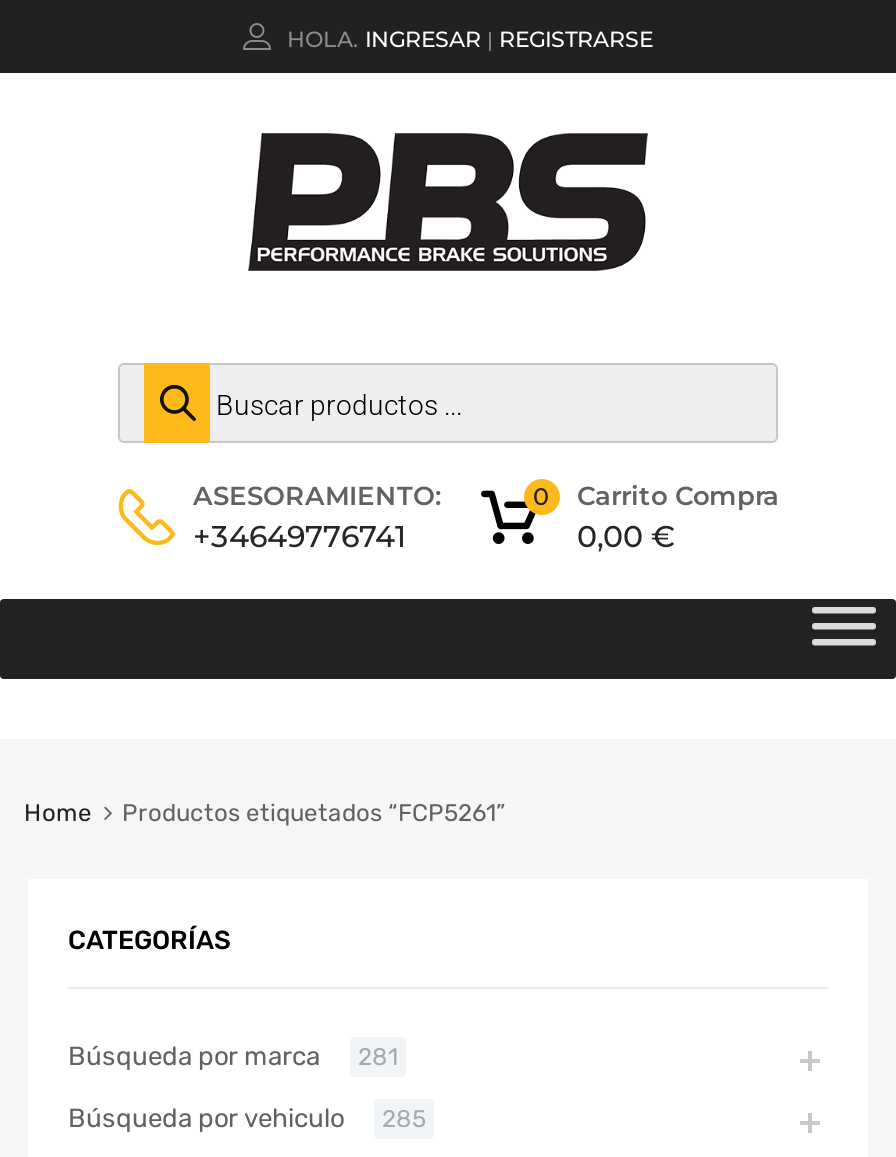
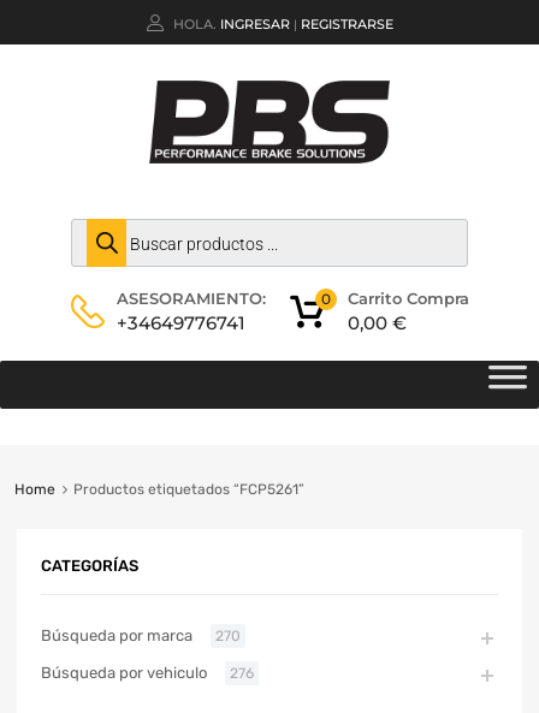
[68,1041,398,1071] Búsqueda por marca 281 -> [41,627,241,645] Búsqueda por marca 270
[68,1103,426,1133] Búsqueda por vehiculo 285 -> [41,664,254,682] Búsqueda por vehiculo 276

